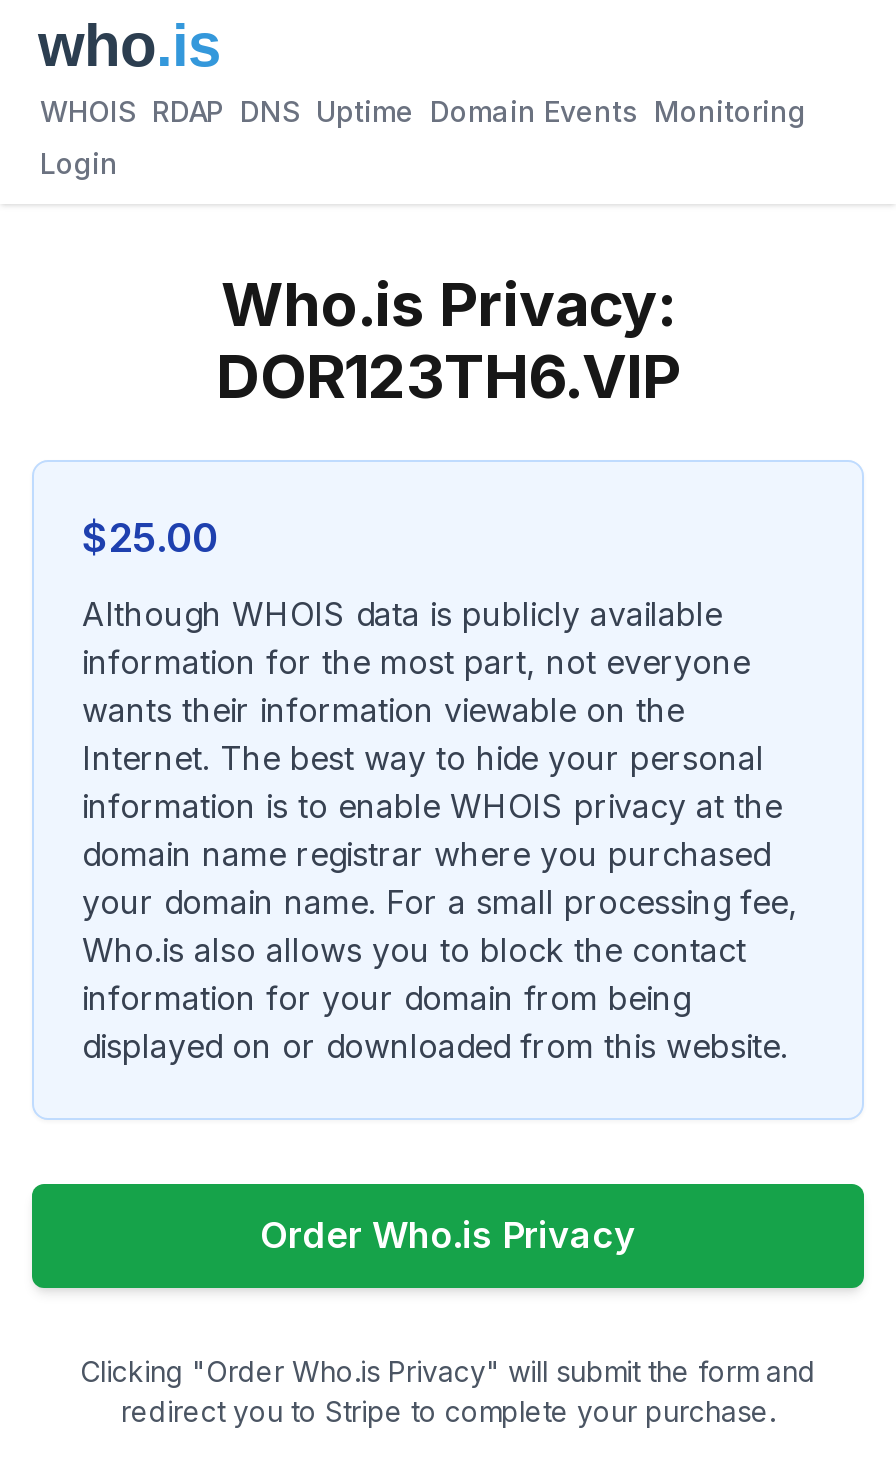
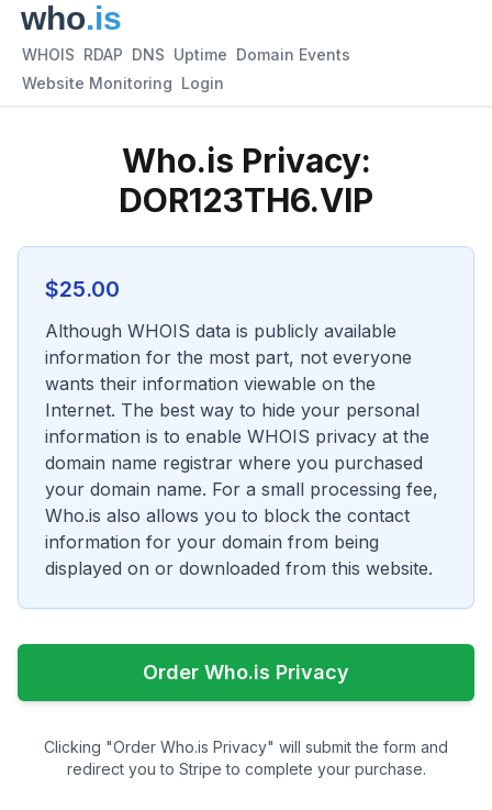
[40,94,806,128] WHOIS RDAP DNS Uptime Domain Events Monitoring -> [22,45,350,64] WHOIS RDAP DNS Uptime Domain Events
[40,146,118,180] Login -> [22,74,224,92] Website Monitoring Login

